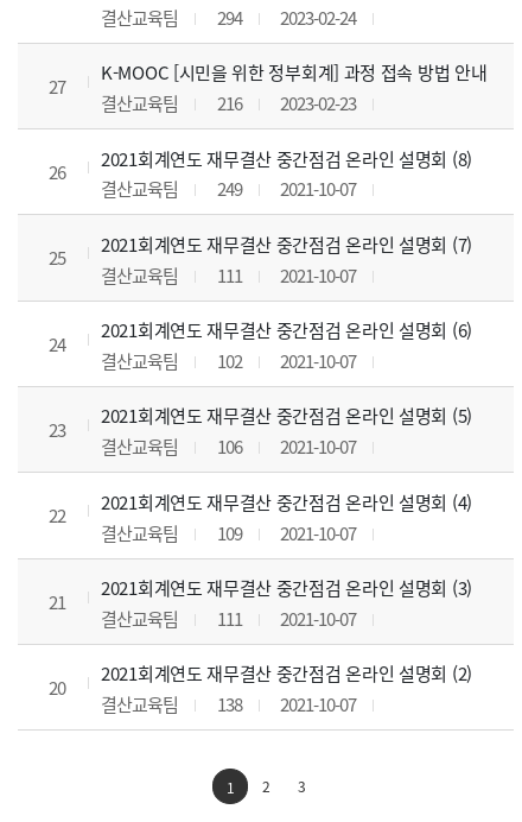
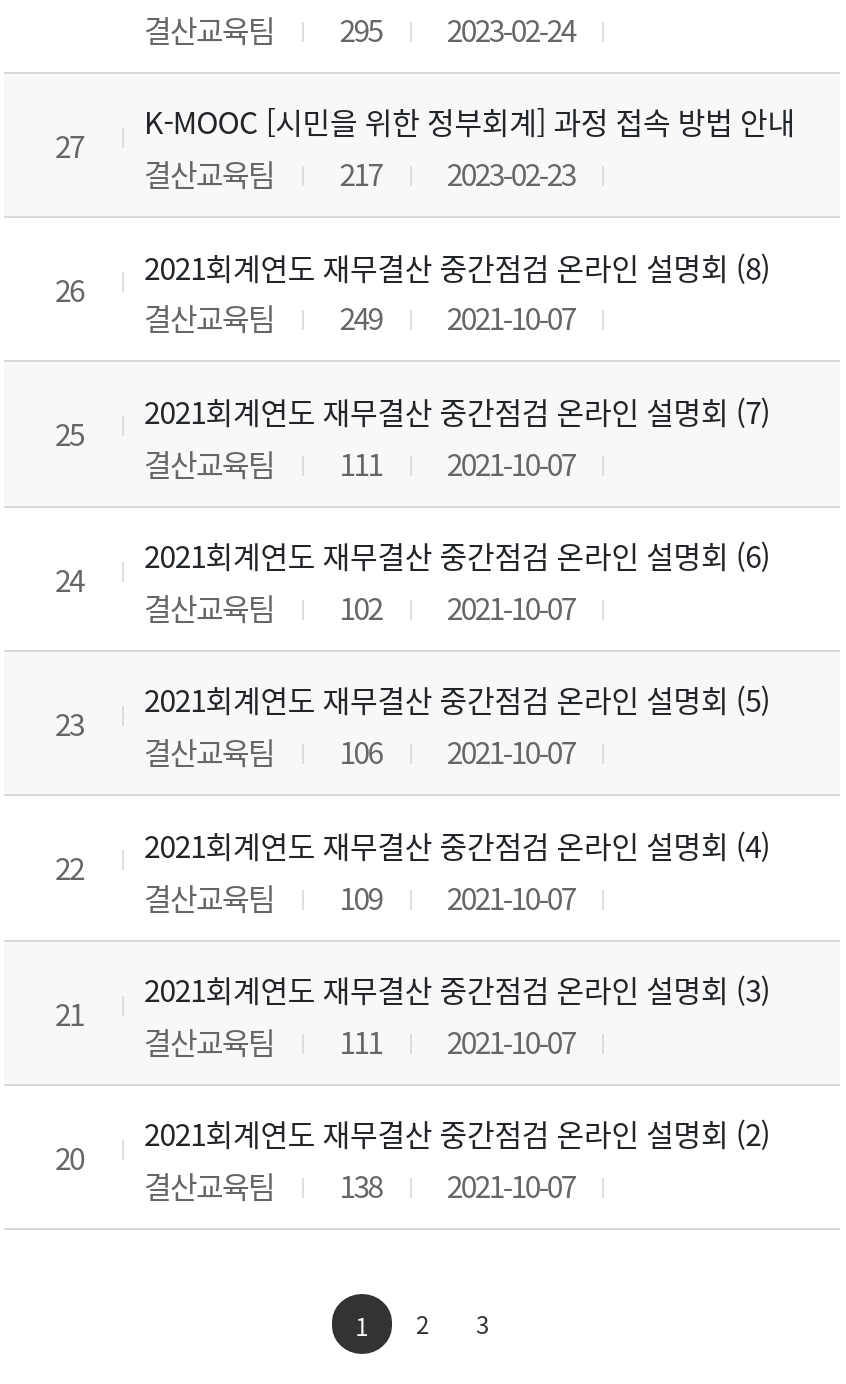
[101,5,356,29] 결산교육팀 294 2023-02-24 -> [144,8,575,50] 결산교육팀 295 2023-02-24
[101,90,356,115] 결산교육팀 216 2023-02-23 -> [144,152,575,194] 결산교육팀 217 2023-02-23

